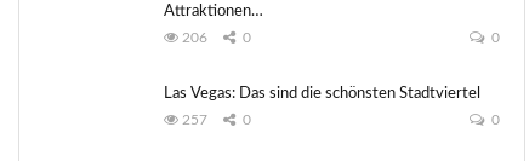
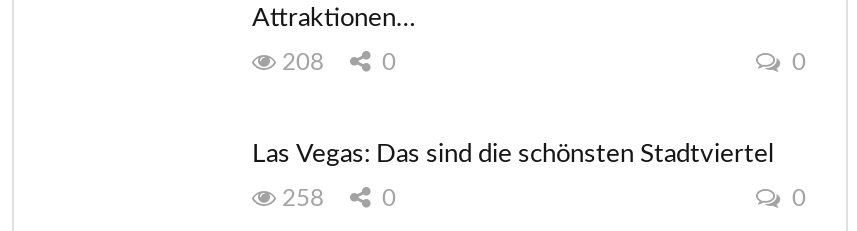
[182,31,207,45] 206 -> [282,51,324,75] 208
[182,113,207,127] 257 -> [282,186,324,210] 258

